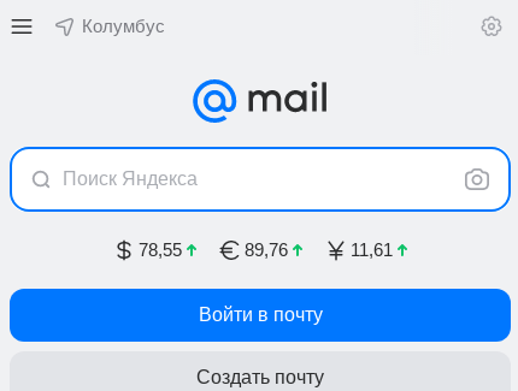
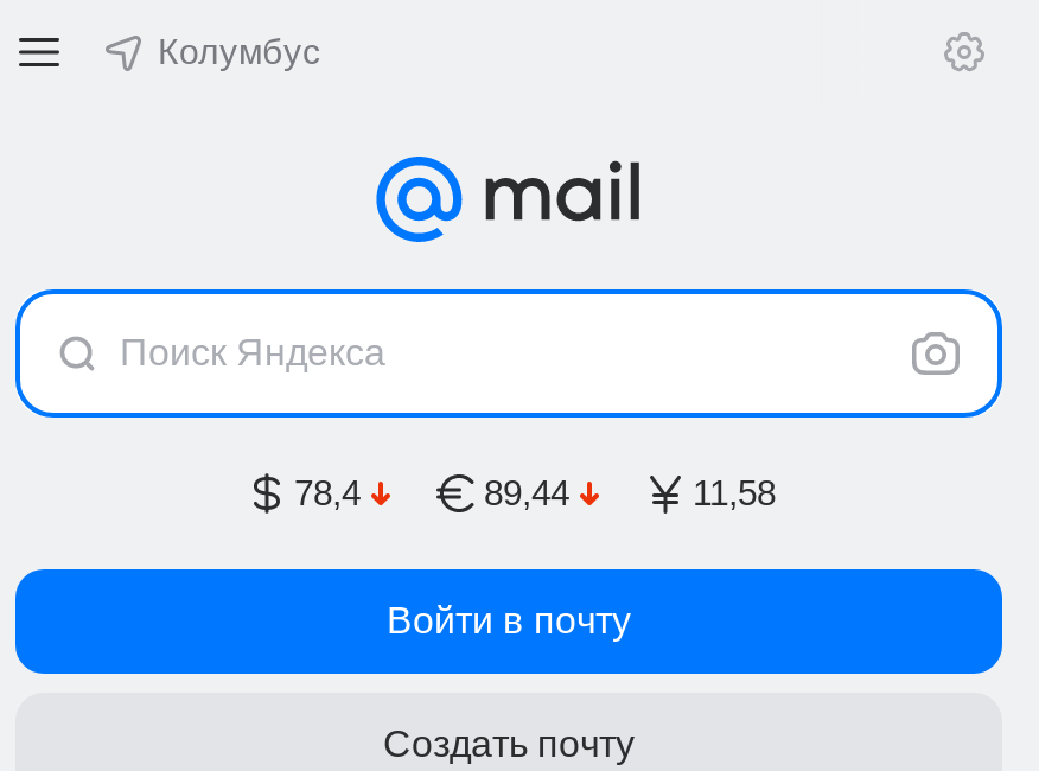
[138,239,181,260] 78,55 -> [294,472,361,512] 78,4
[244,239,287,260] 89,76 -> [484,472,569,512] 89,44
[350,239,392,260] 11,61 -> [693,472,776,512] 11,58

